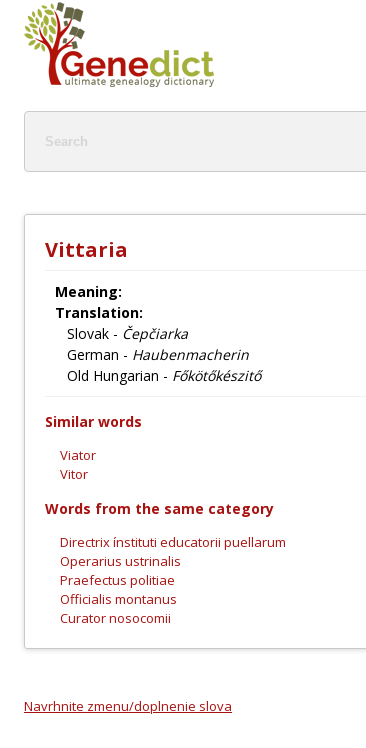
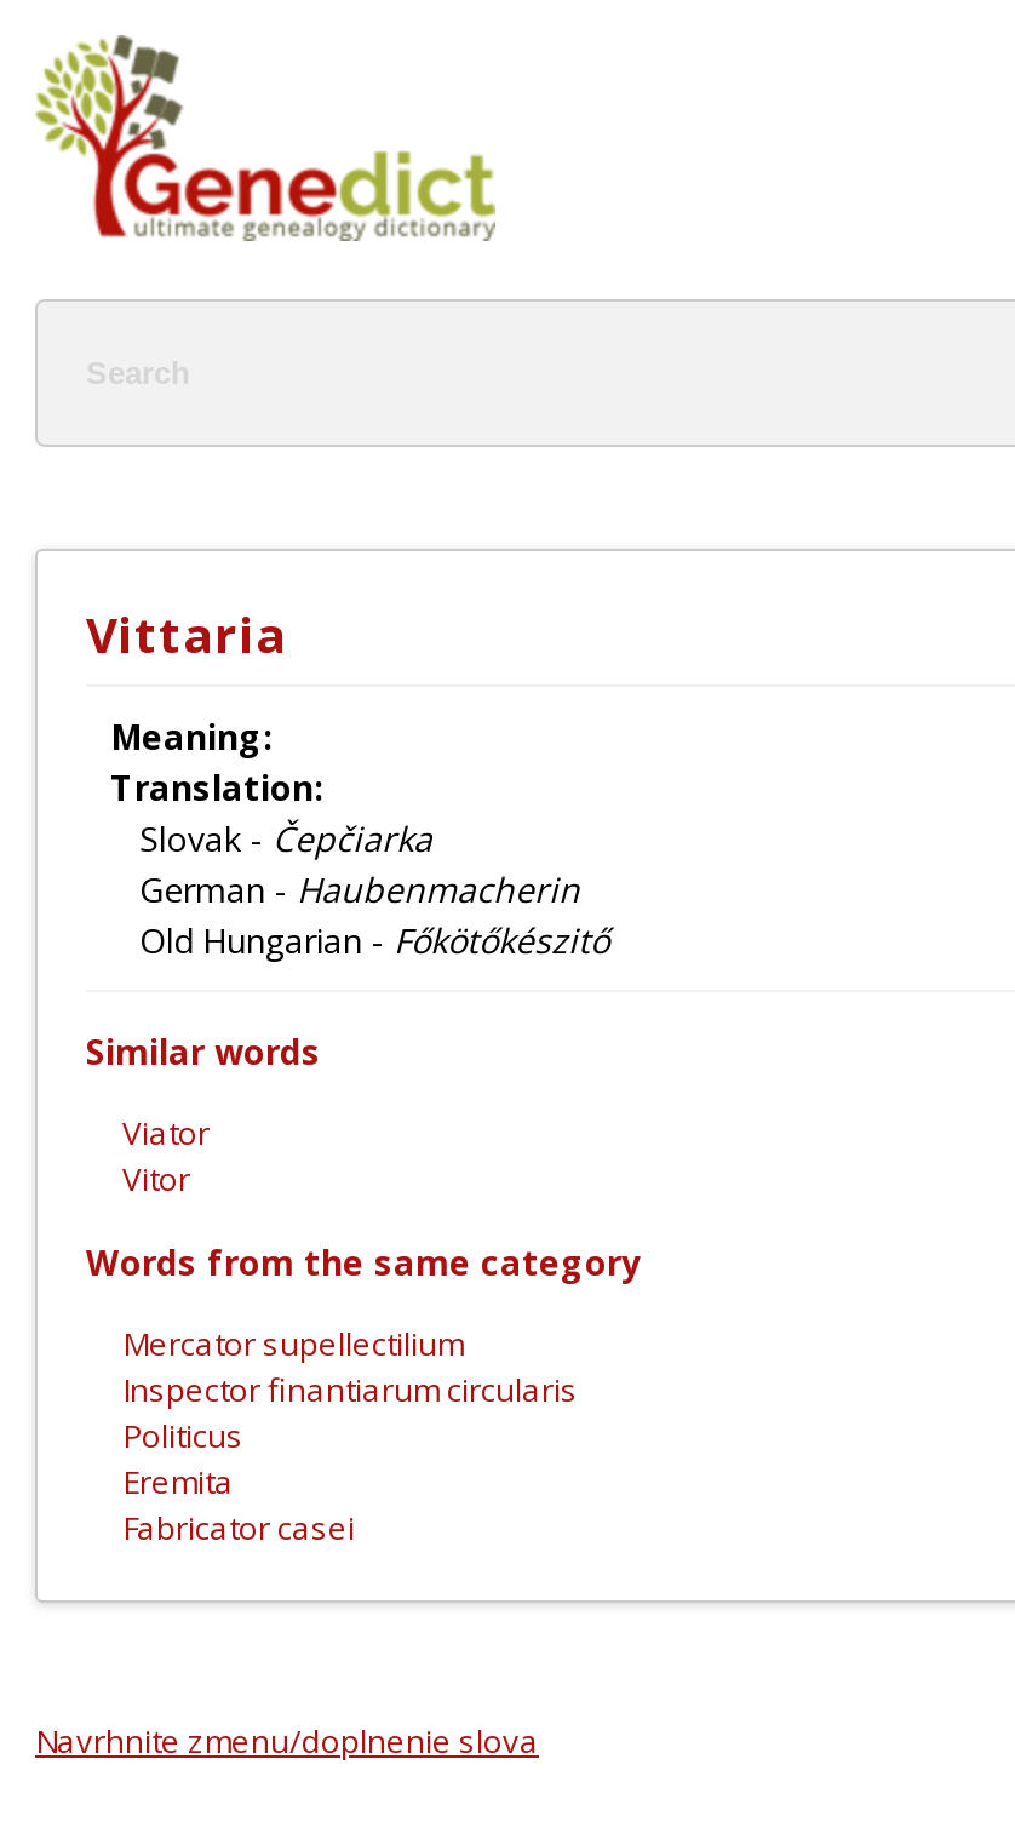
[60,533,286,627] Directrix ínstituti educatorii puellarum | Operarius ustrinalis | Praefectus politiae | Officialis montanus | Curator nosocomii -> [122,1322,578,1549] Mercator supellectilium | Inspector finantiarum circularis | Politicus | Eremita | Fabricator casei

